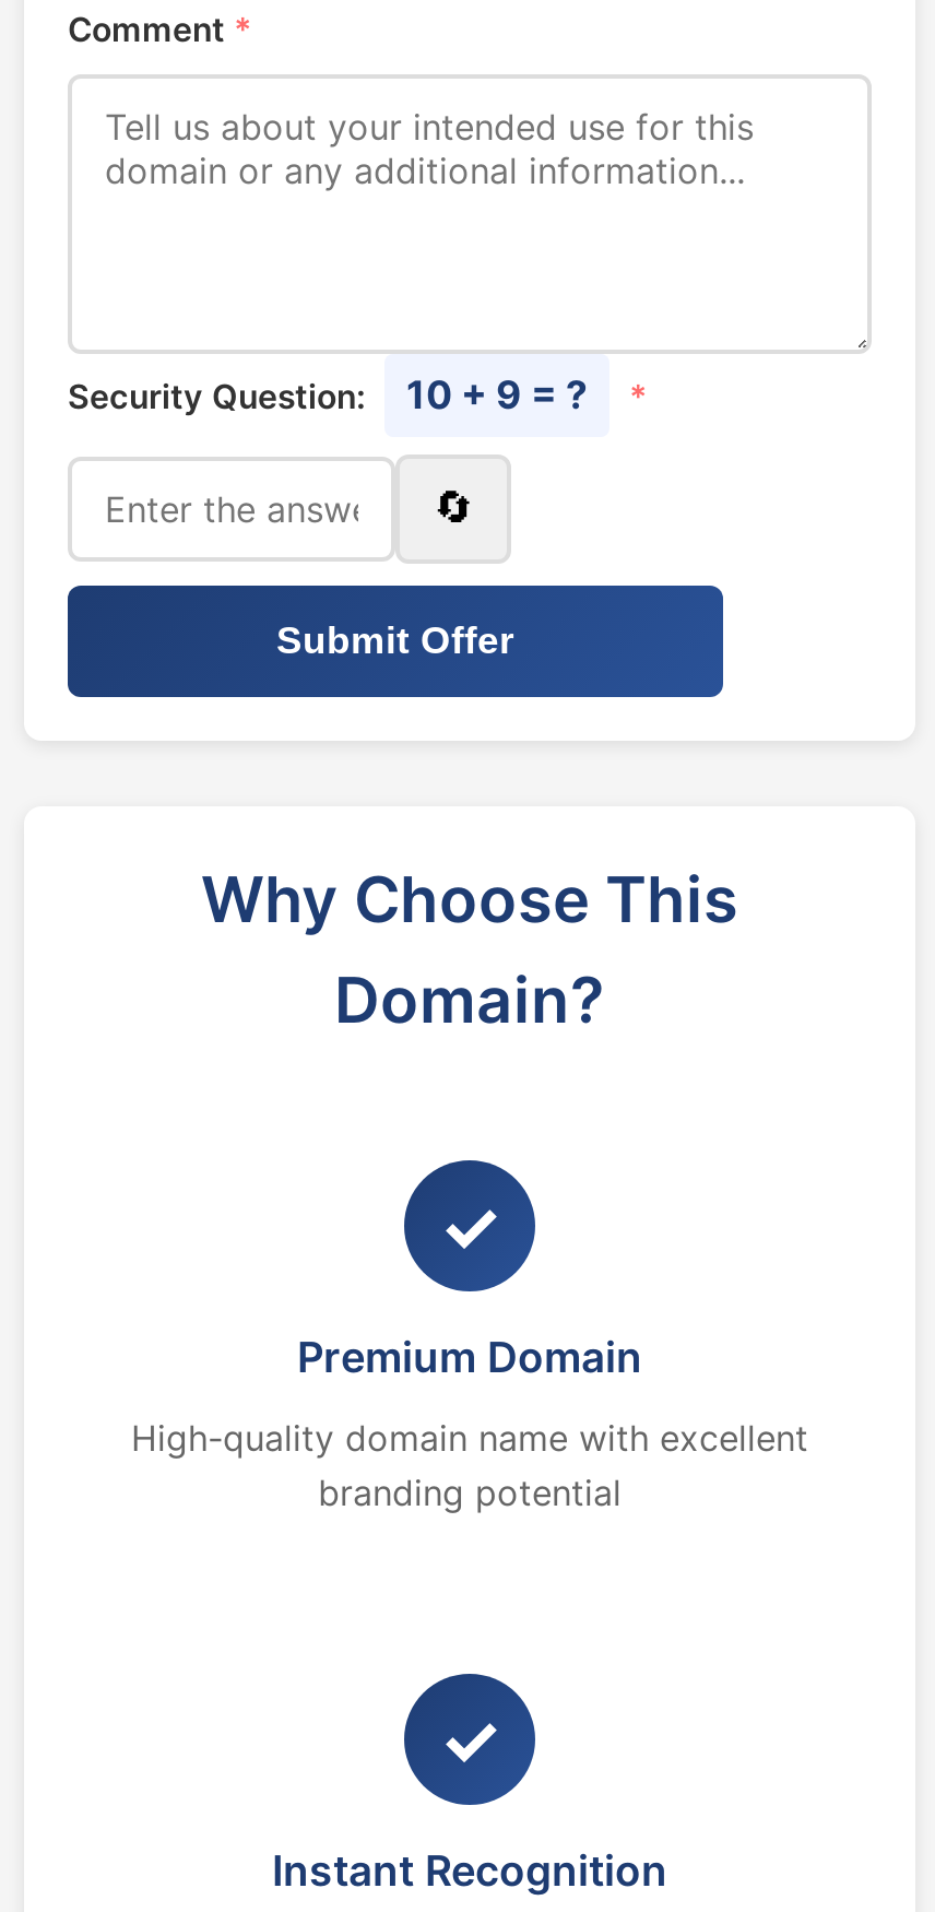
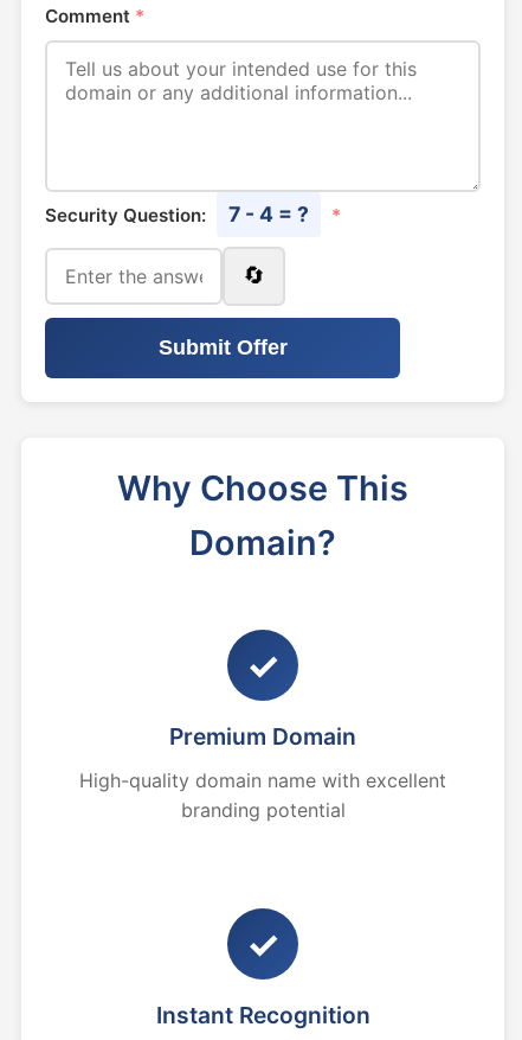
[406,371,588,417] 10 + 9 = ? -> [228,202,309,226] 7 - 4 = ?

